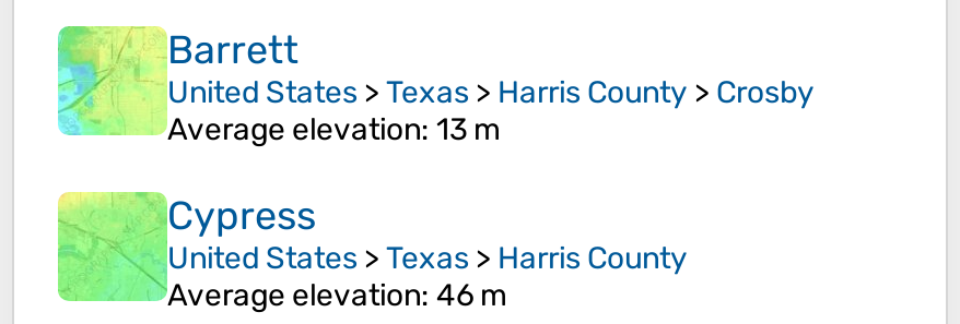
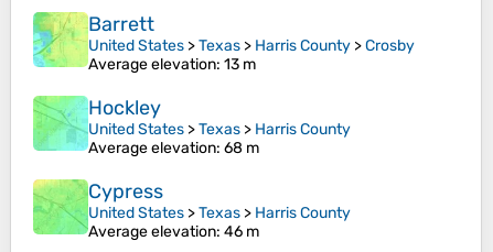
none -> [33,96,351,157] [image] | Hockley | United States > Texas > Harris County | Average elevation: 68 m

